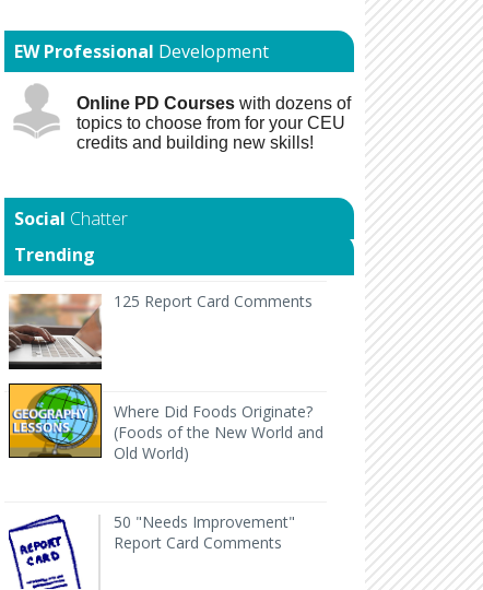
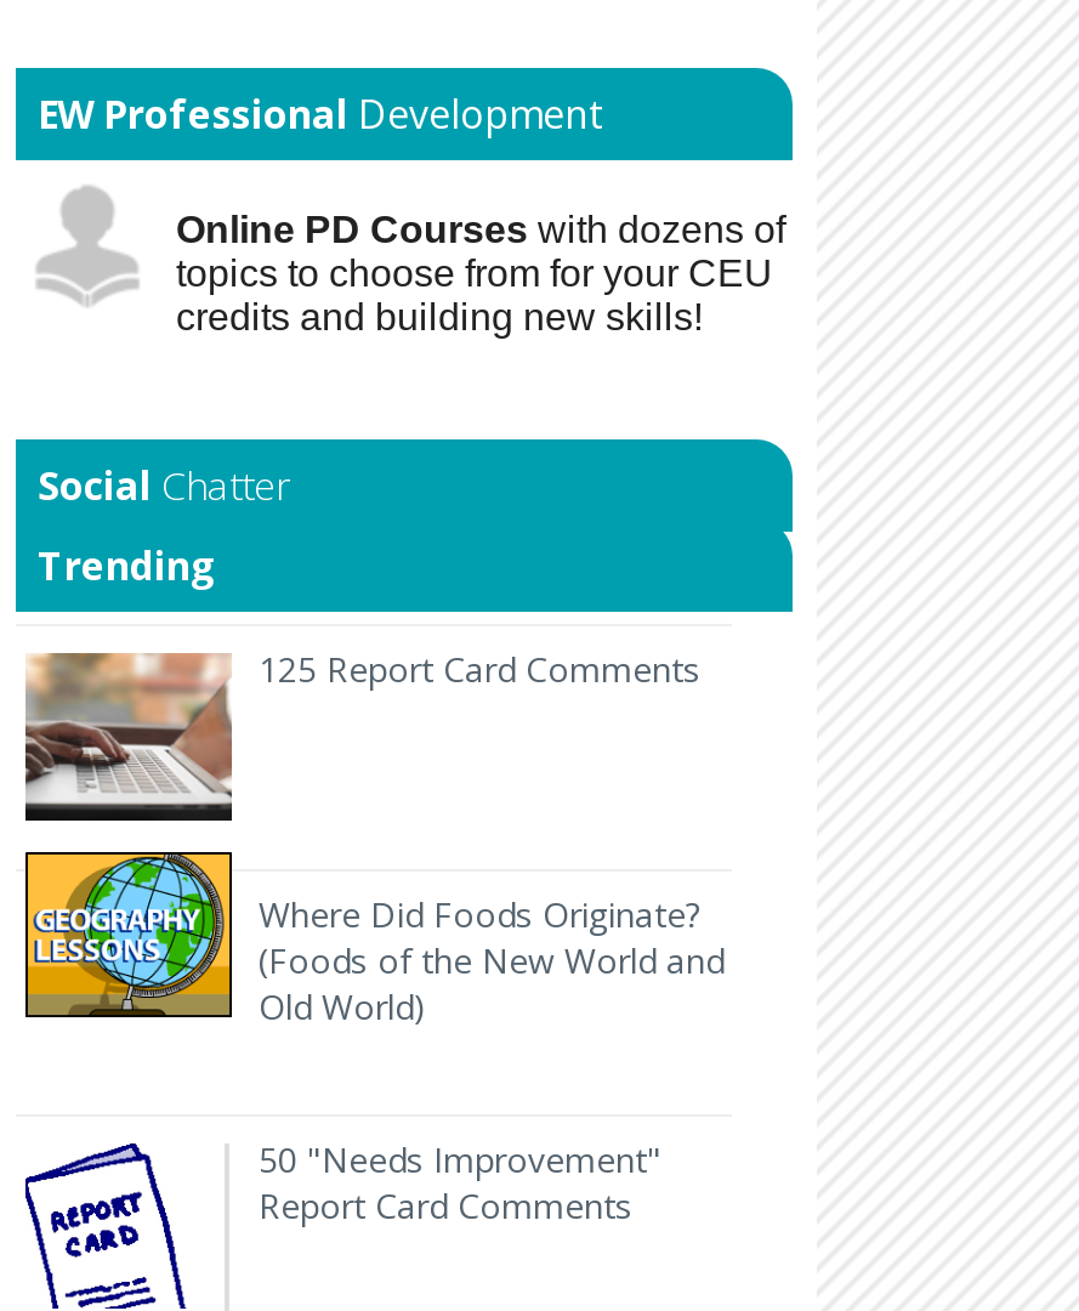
[35,387,94,441] [image] -> [86,859,217,981] [image]

